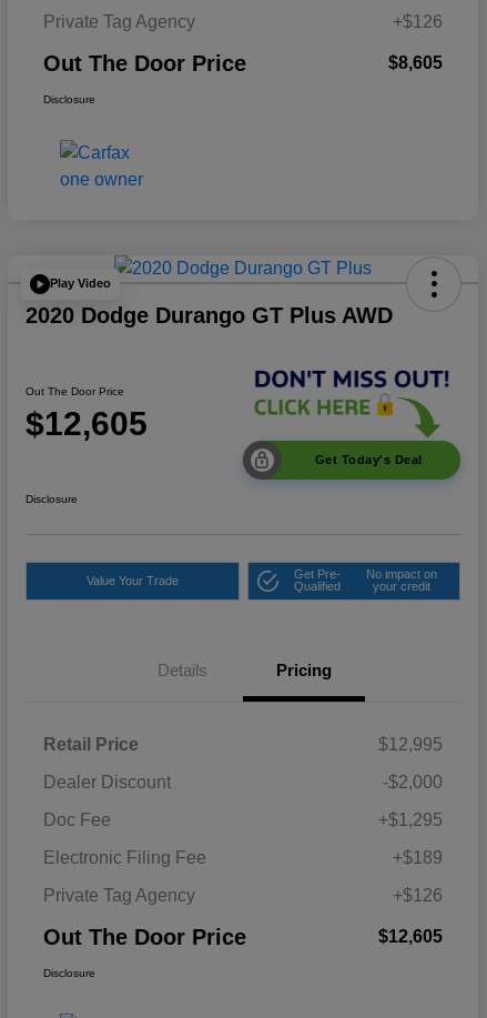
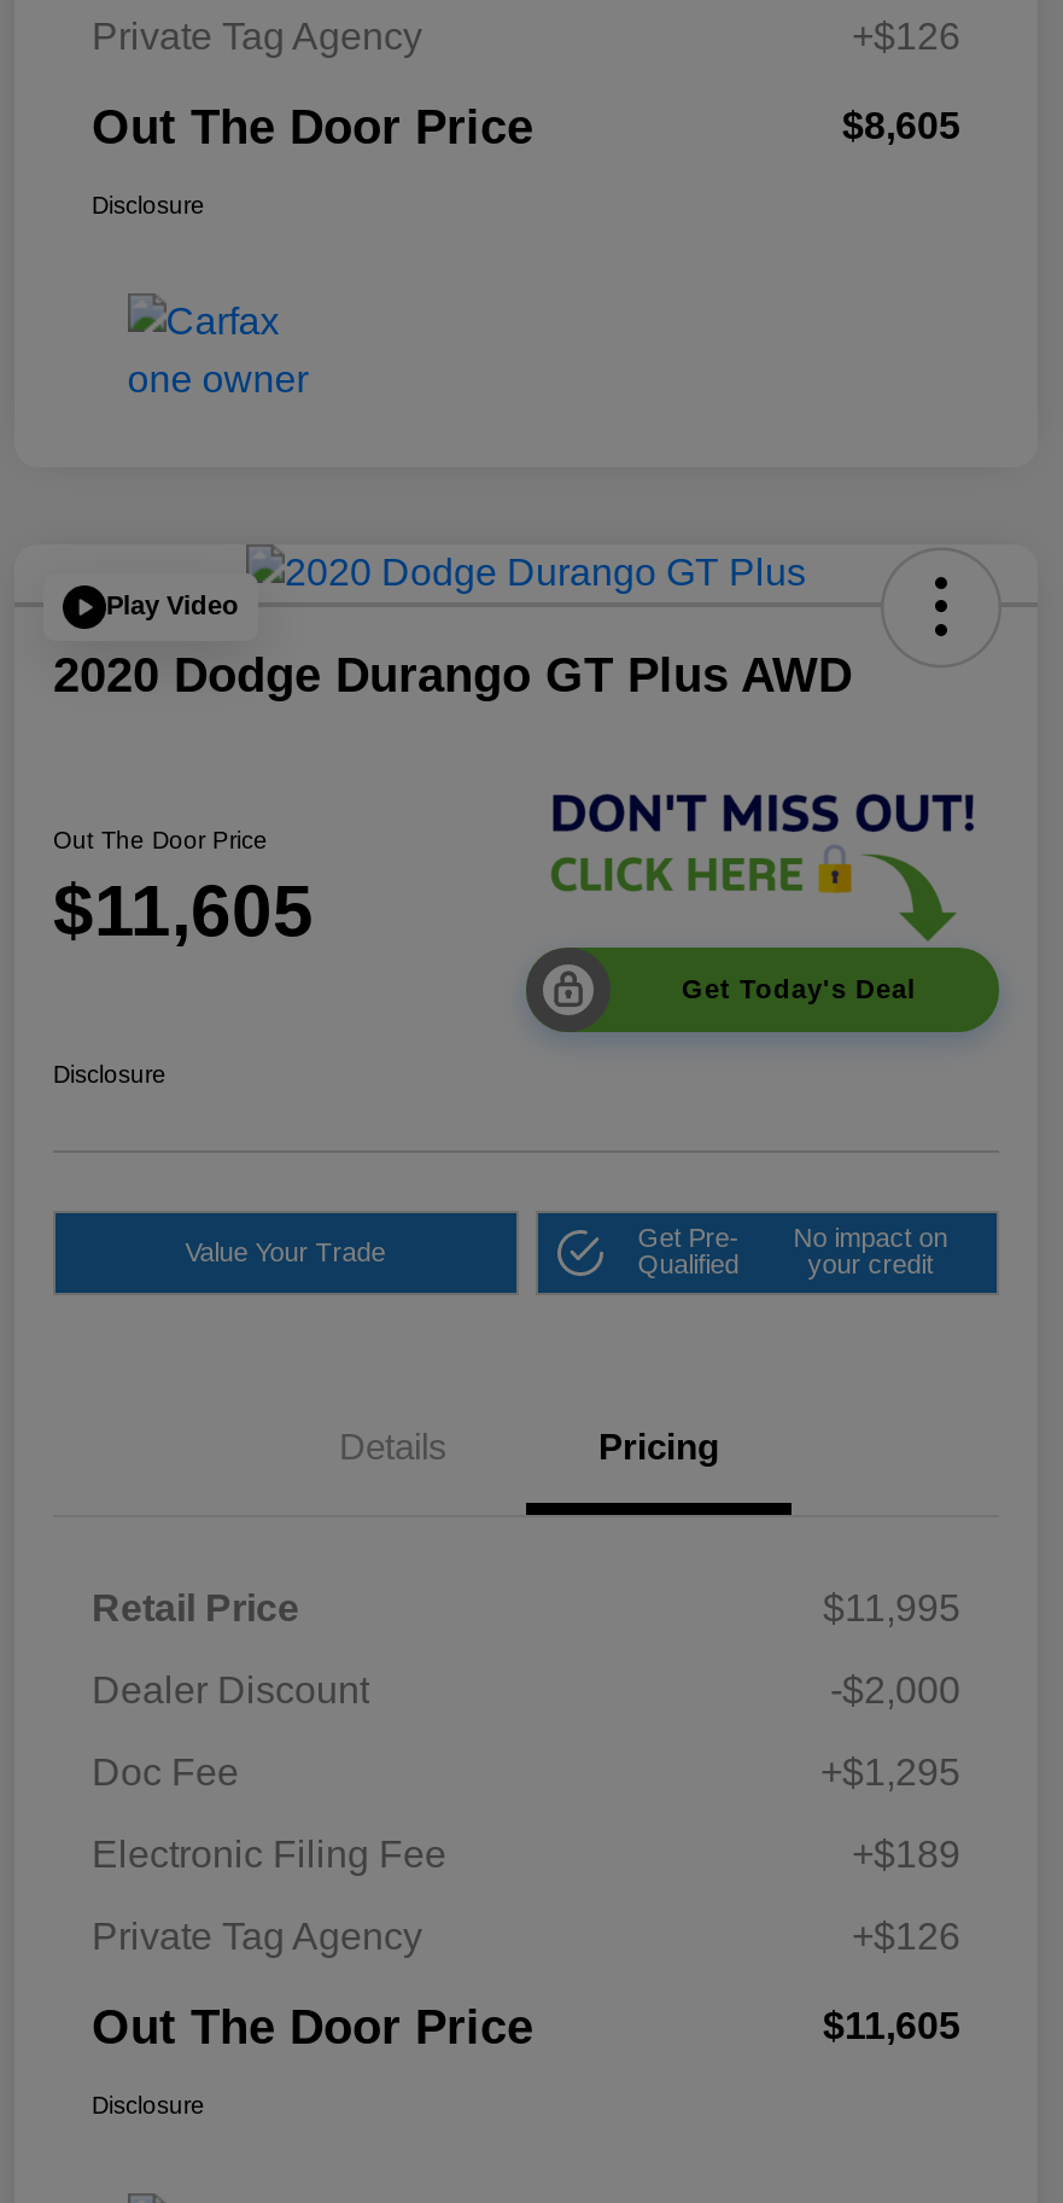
[26,405,148,442] $12,605 -> [53,870,314,949] $11,605
[378,735,443,754] $12,995 -> [823,1587,960,1628] $11,995
[378,927,443,946] $12,605 -> [823,2005,960,2046] $11,605

